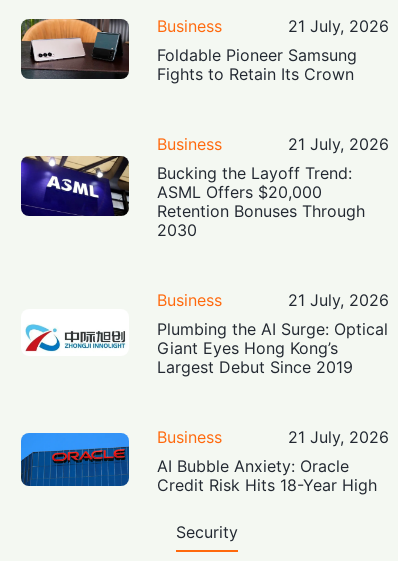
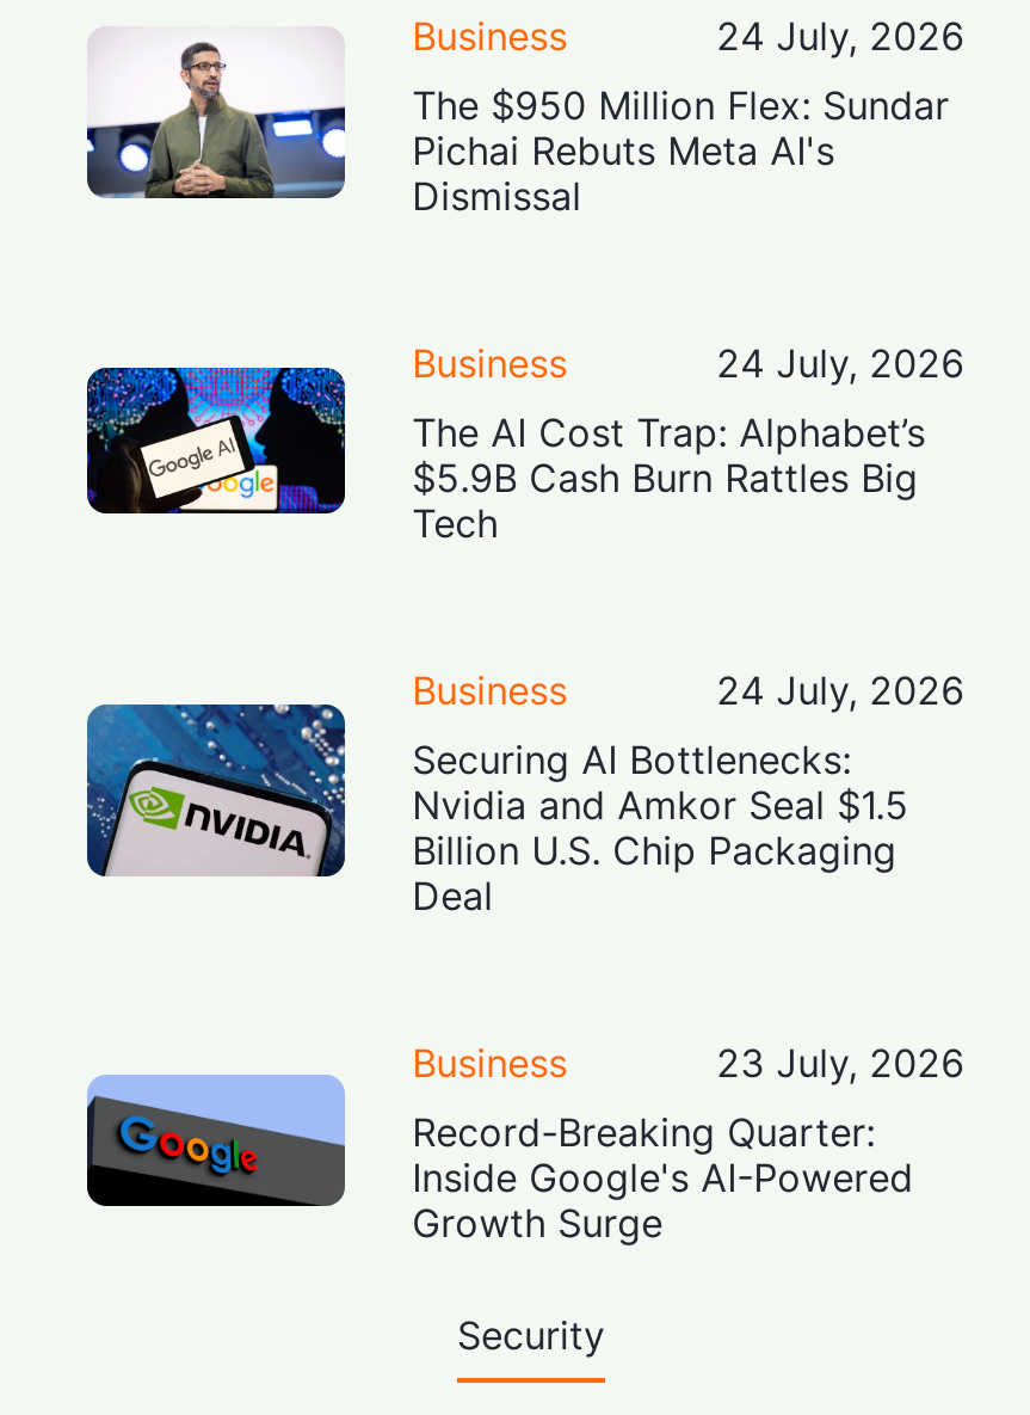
[20,16,389,84] [image] | 21 July, 2026 | Foldable Pioneer Samsung | Fights to Retain Its Crown -> [85,12,965,219] [image] | 24 July, 2026 | The $950 Million Flex: Sundar | Pichai Rebuts Meta AI's | Dismissal
[20,134,389,240] [image] | 21 July, 2026 | Bucking the Layoff Trend: | ASML Offers $20,000 | Retention Bonuses Through | 2030 -> [85,339,965,547] [image] | 24 July, 2026 | The AI Cost Trap: Alphabet’s | $5.9B Cash Burn Rattles Big | Tech
[21,290,389,377] [image] | 21 July, 2026 | Plumbing the AI Surge: Optical | Giant Eyes Hong Kong’s | Largest Debut Since 2019 -> [85,666,965,919] [image] | 24 July, 2026 | Securing AI Bottlenecks: | Nvidia and Amkor Seal $1.5 | Billion U.S. Chip Packaging | Deal
[20,427,389,495] [image] | 21 July, 2026 | AI Bubble Anxiety: Oracle | Credit Risk Hits 18-Year High -> [85,1039,965,1246] [image] | 23 July, 2026 | Record-Breaking Quarter: | Inside Google's AI-Powered | Growth Surge

